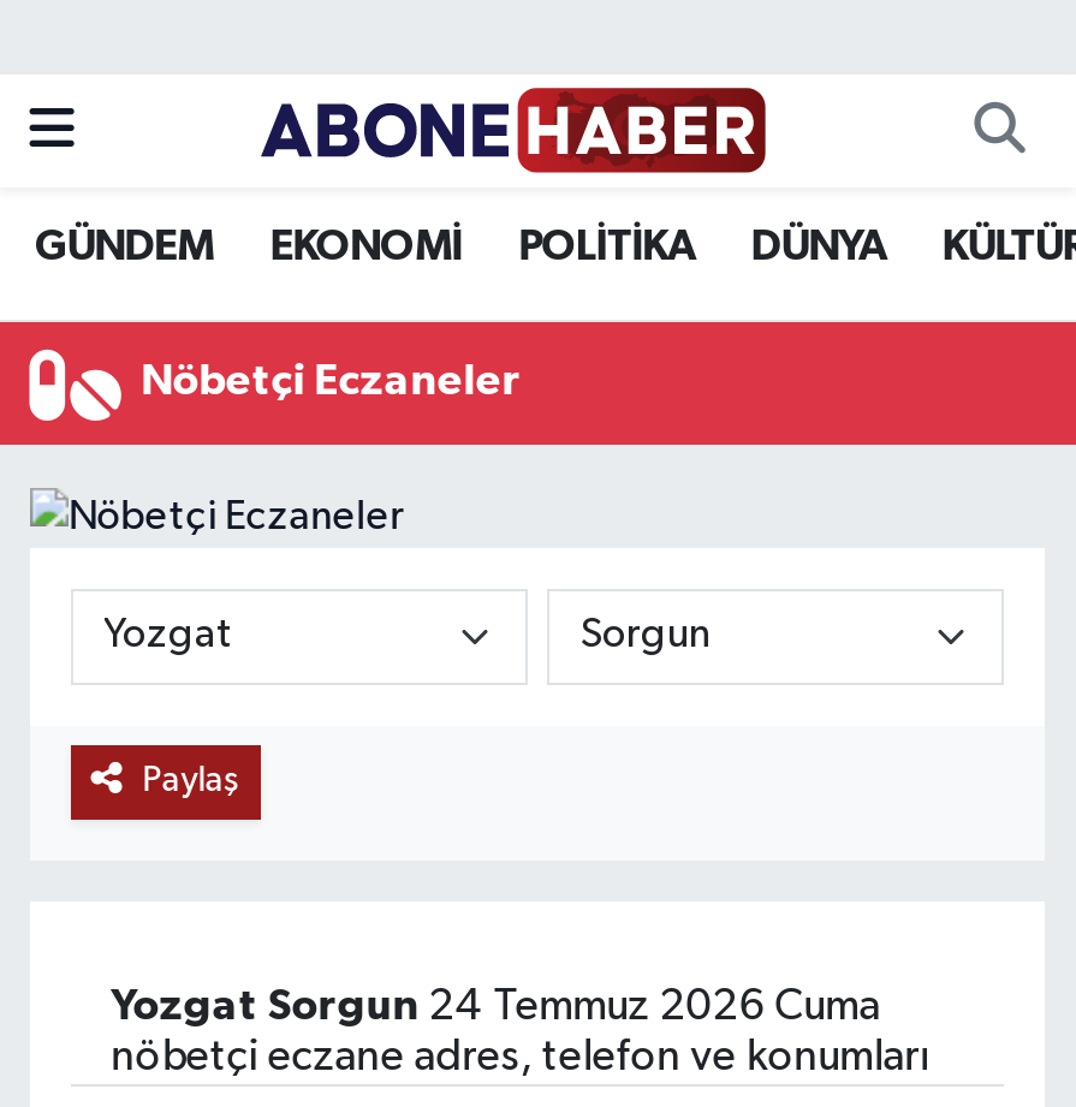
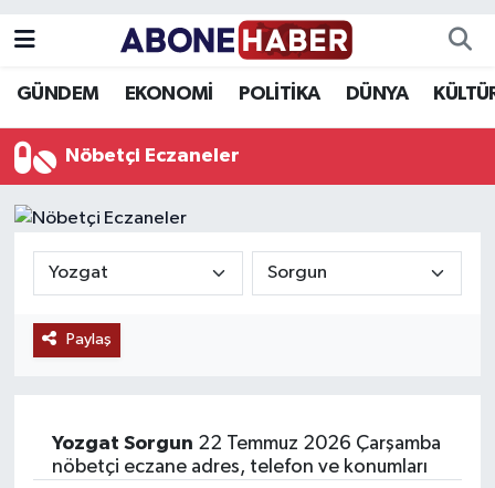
[111,984,881,1028] Yozgat Sorgun 24 Temmuz 2026 Cuma -> [52,433,441,453] Yozgat Sorgun 22 Temmuz 2026 Çarşamba

